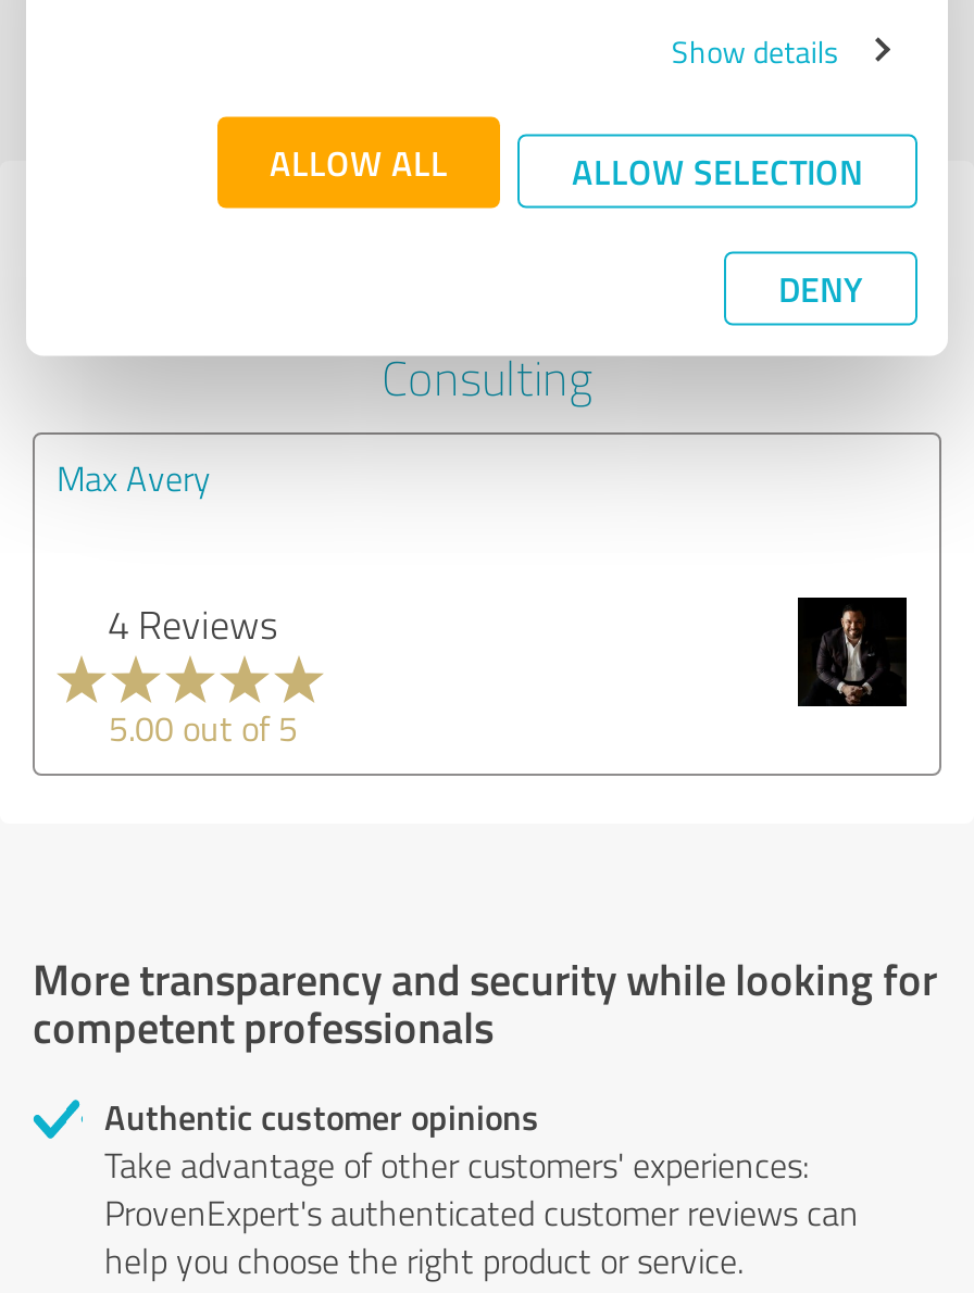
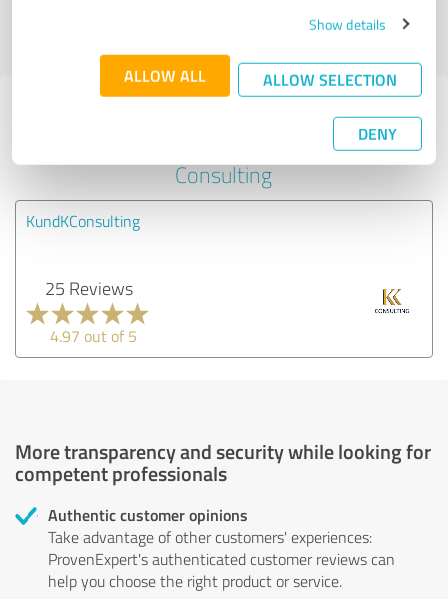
[57,453,211,501] Max Avery -> [26,210,140,232] KundKConsulting
[108,597,277,649] 4 Reviews -> [44,276,132,300] 25 Reviews
[796,595,909,708] [image] -> [367,276,417,326] [image]
[109,703,298,751] 5.00 out of 5 -> [50,325,137,347] 4.97 out of 5

